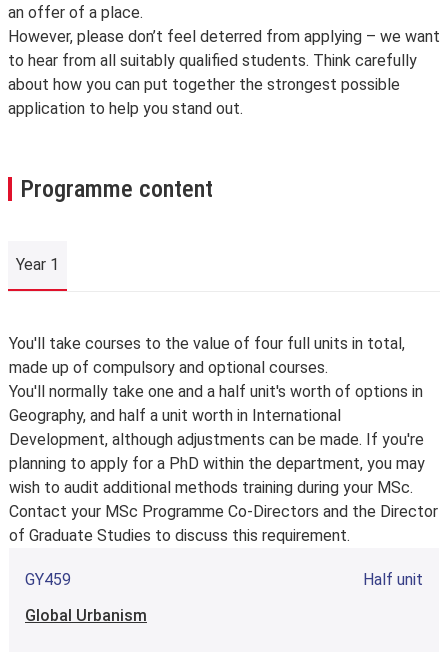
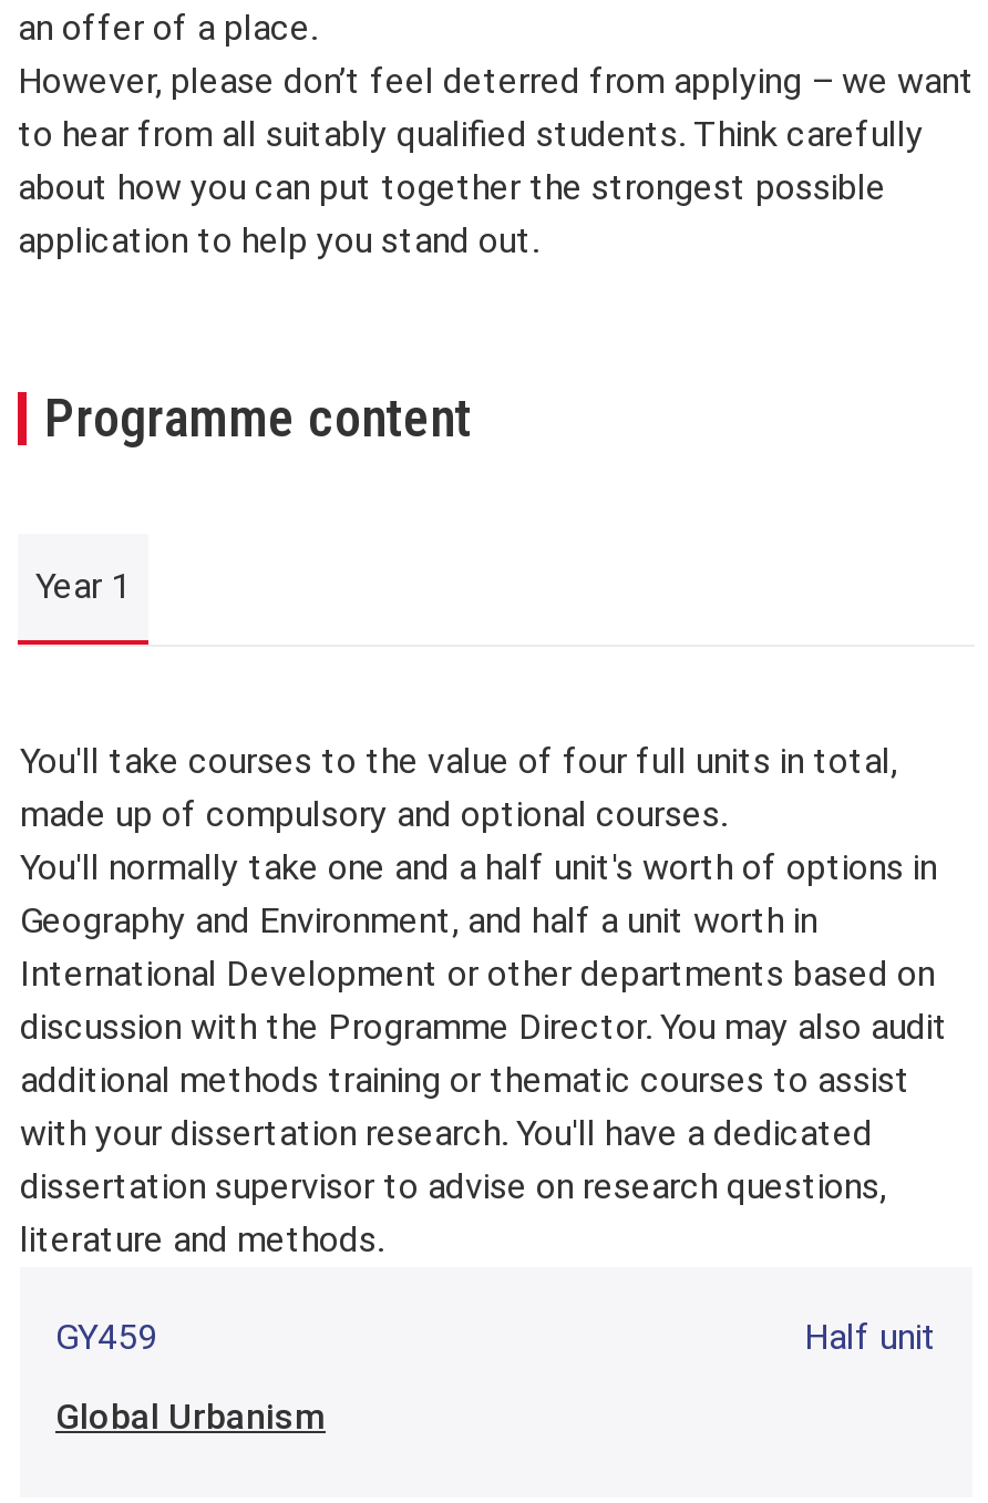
[9,406,438,545] Geography, and half a unit worth in International | Development, although adjustments can be made. If you're | planning to apply for a PhD within the department, you may | wish to audit additional methods training during your MSc. | Contact your MSc Programme Co-Directors and the Director | of Graduate Studies to discuss this requirement. -> [20,899,948,1260] Geography and Environment, and half a unit worth in | International Development or other departments based on | discussion with the Programme Director. You may also audit | additional methods training or thematic courses to assist | with your dissertation research. You'll have a dedicated | dissertation supervisor to advise on research questions, | literature and methods.

